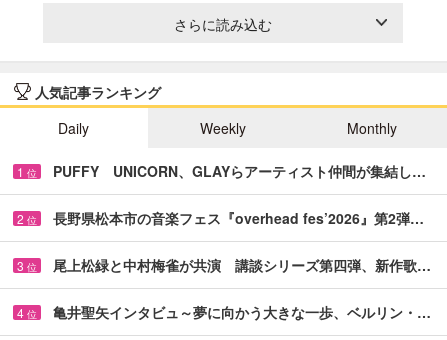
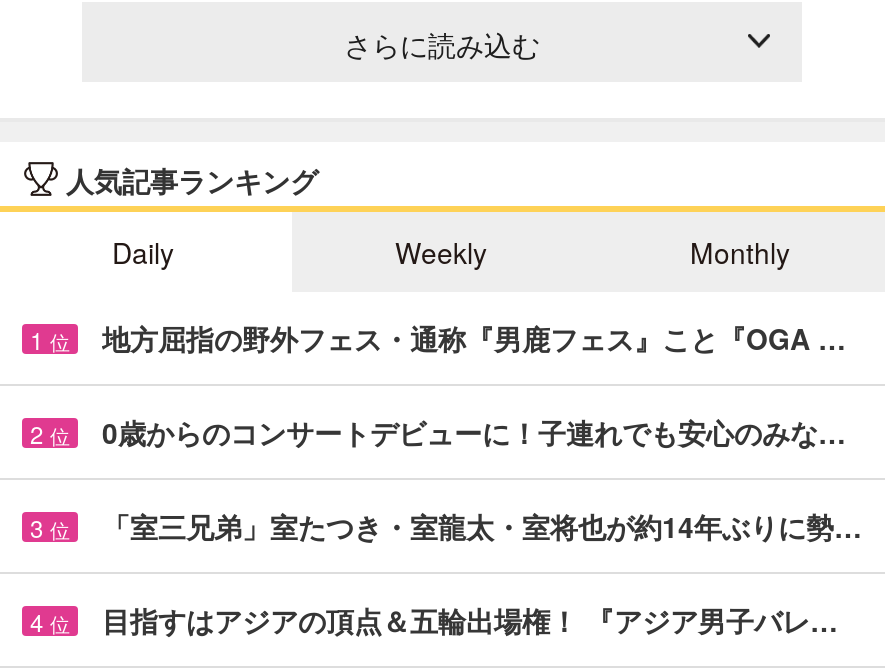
[53,161,426,181] PUFFY UNICORN、GLAYらアーティスト仲間が集結し… -> [102,318,846,358] 地方屈指の野外フェス・通称『男鹿フェス』こと『OGA …
[53,208,424,228] 長野県松本市の音楽フェス『overhead fes’2026』第2弾… -> [102,412,846,452] 0歳からのコンサートデビューに！子連れでも安心のみな…
[53,255,431,275] 尾上松緑と中村梅雀が共演 講談シリーズ第四弾、新作歌… -> [102,506,862,546] 「室三兄弟」室たつき・室龍太・室将也が約14年ぶりに勢…
[53,302,431,322] 亀井聖矢インタビュ～夢に向かう大きな一歩、ベルリン・… -> [102,600,838,640] 目指すはアジアの頂点＆五輪出場権！ 『アジア男子バレ…

